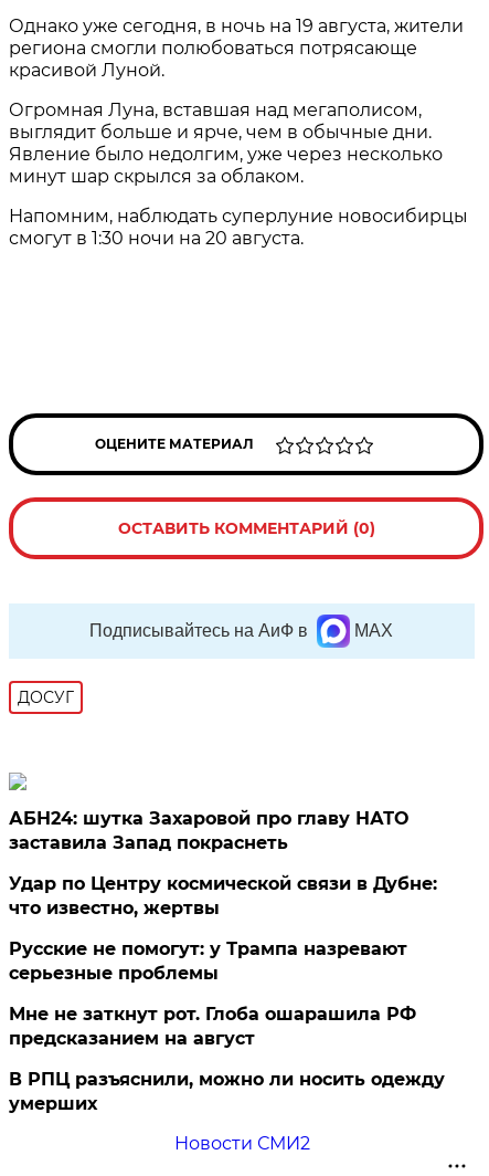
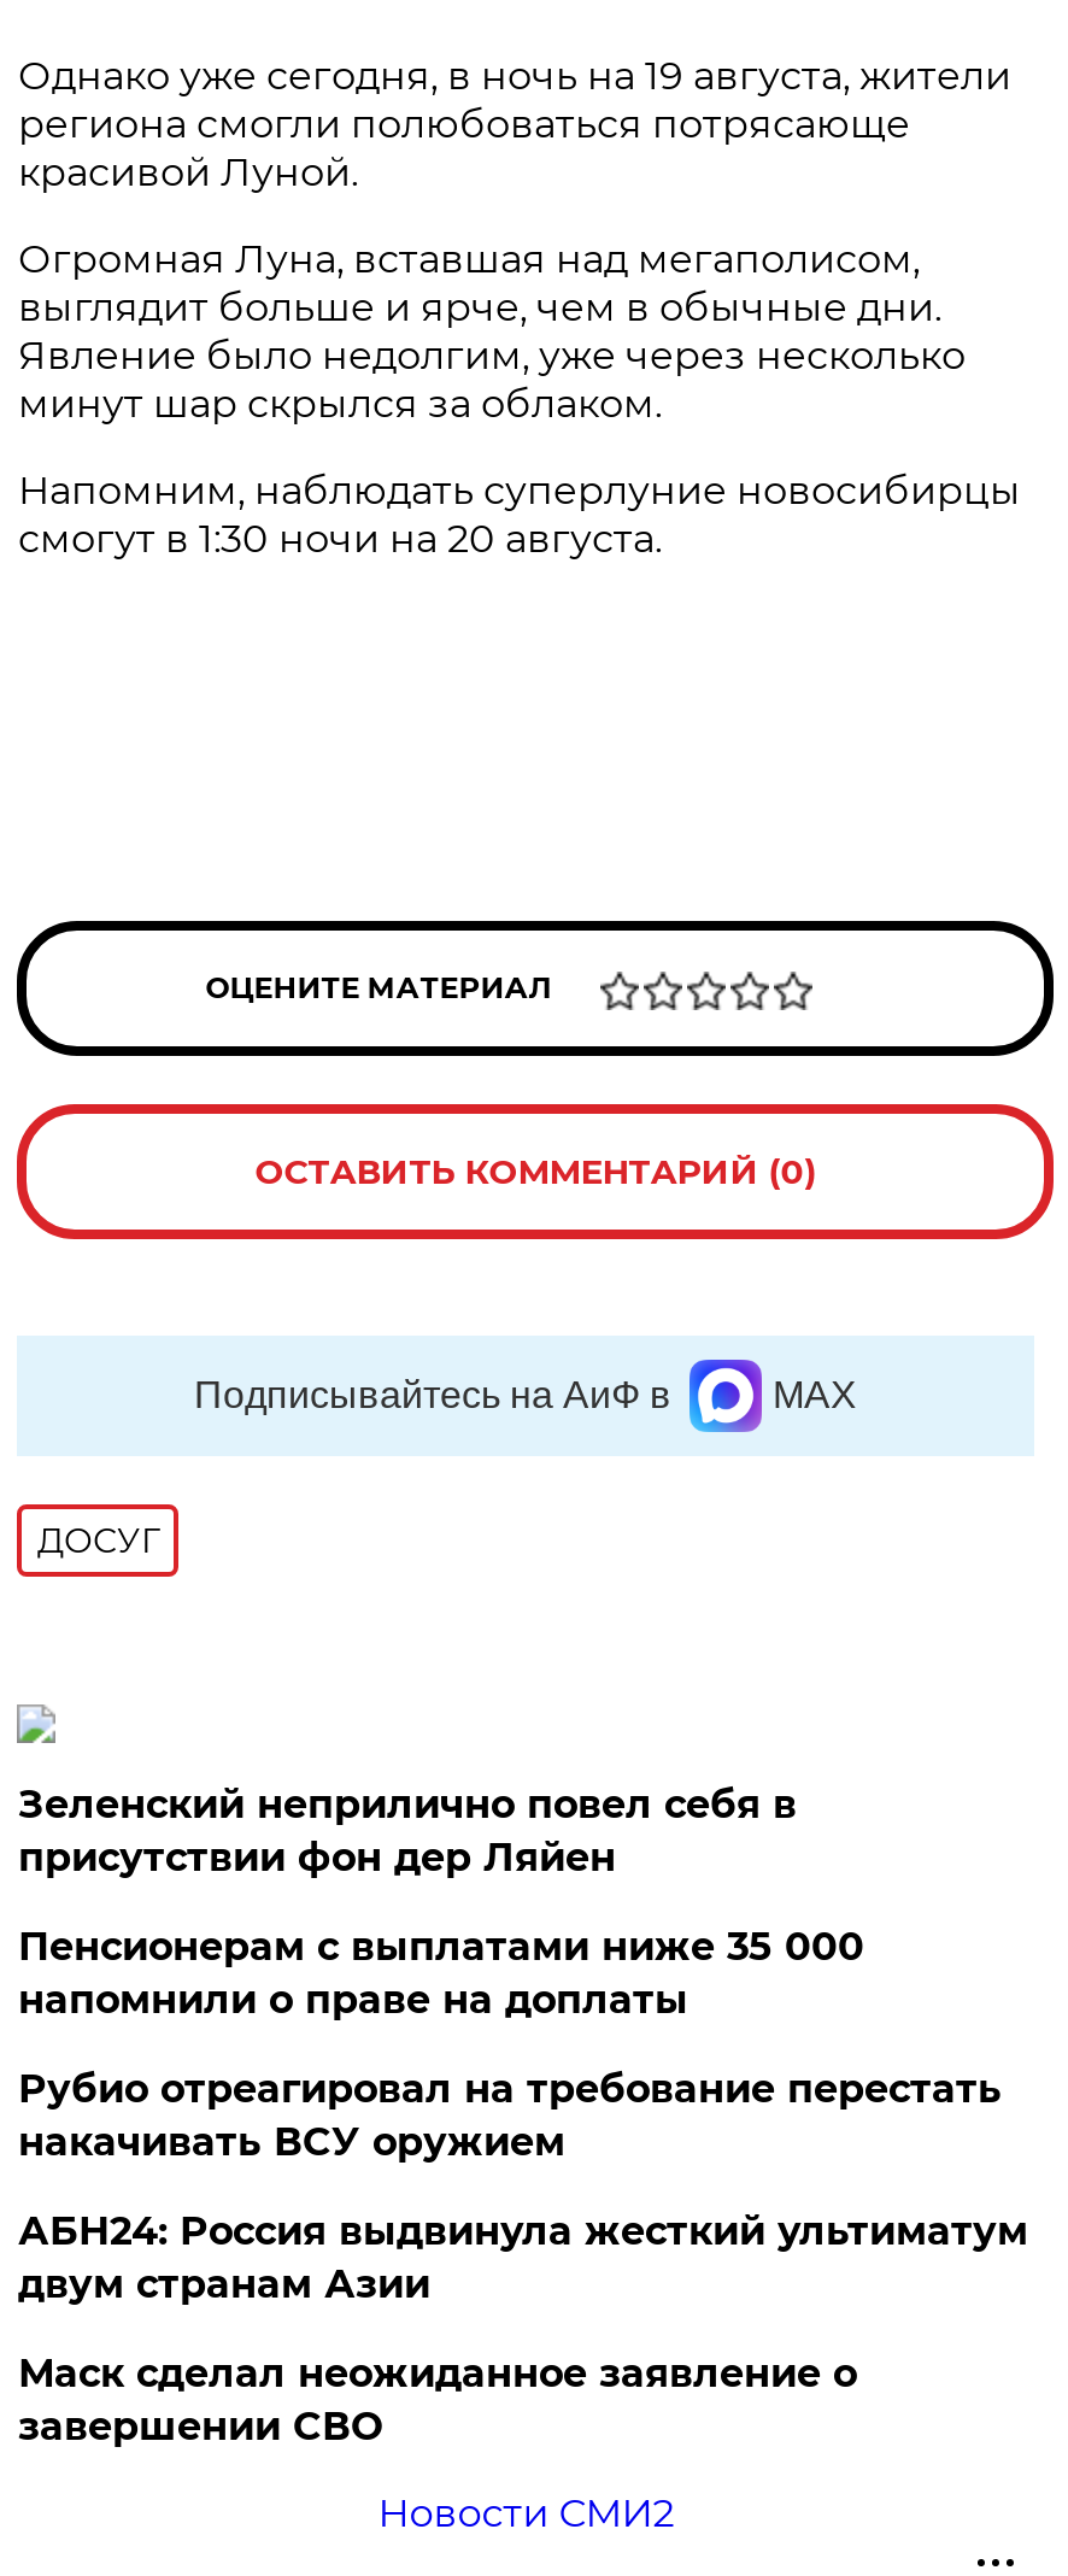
[9,808,409,853] АБН24: шутка Захаровой про главу НАТО | заставила Запад покраснеть -> [18,1782,797,1880] Зеленский неприлично повел cебя в | присутствии фон дер Ляйен
[9,873,438,918] Удар по Центру космической связи в Дубне: | что известно, жертвы -> [18,1924,864,2023] Пенсионерам с выплатами ниже 35 000 | напомнили о праве на доплаты
[9,938,408,984] Русские не помогут: у Трампа назревают | серьезные проблемы -> [18,2066,1001,2165] Рубио отреагировал на требование перестать | накачивать ВСУ оружием
[9,1004,417,1049] Мне не заткнут рот. Глоба ошарашила РФ | предсказанием на август -> [18,2208,1028,2307] АБН24: Россия выдвинула жесткий ультиматум | двум странам Азии
[9,1069,445,1114] В РПЦ разъяснили, можно ли носить одежду | умерших -> [18,2351,857,2449] Маск сделал неожиданное заявление о | завершении СВО

